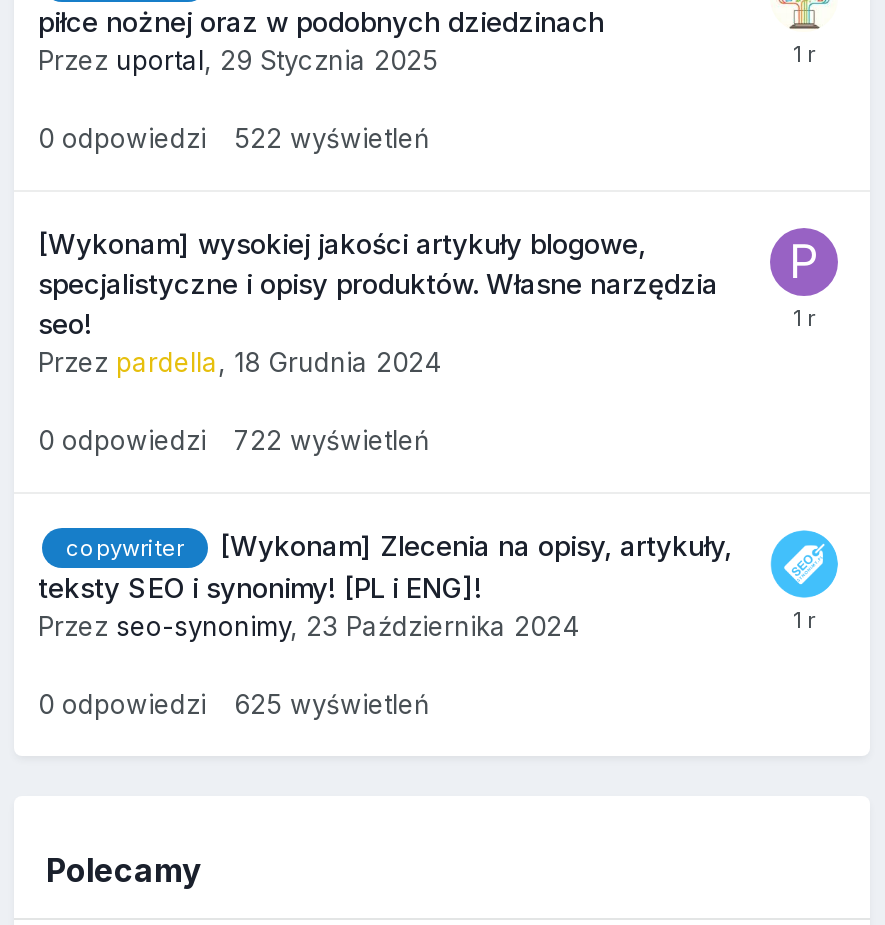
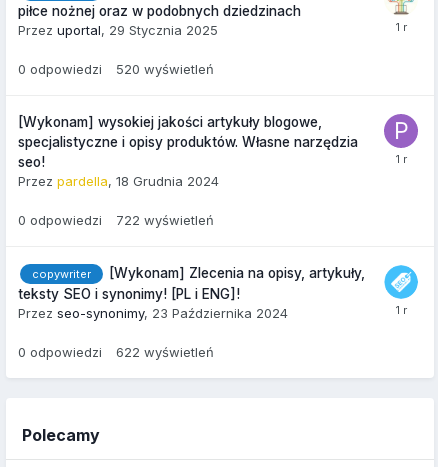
[38,122,430,154] 0 odpowiedzi 522 wyświetleń -> [18,61,214,77] 0 odpowiedzi 520 wyświetleń
[38,688,430,720] 0 odpowiedzi 625 wyświetleń -> [18,344,214,360] 0 odpowiedzi 622 wyświetleń

